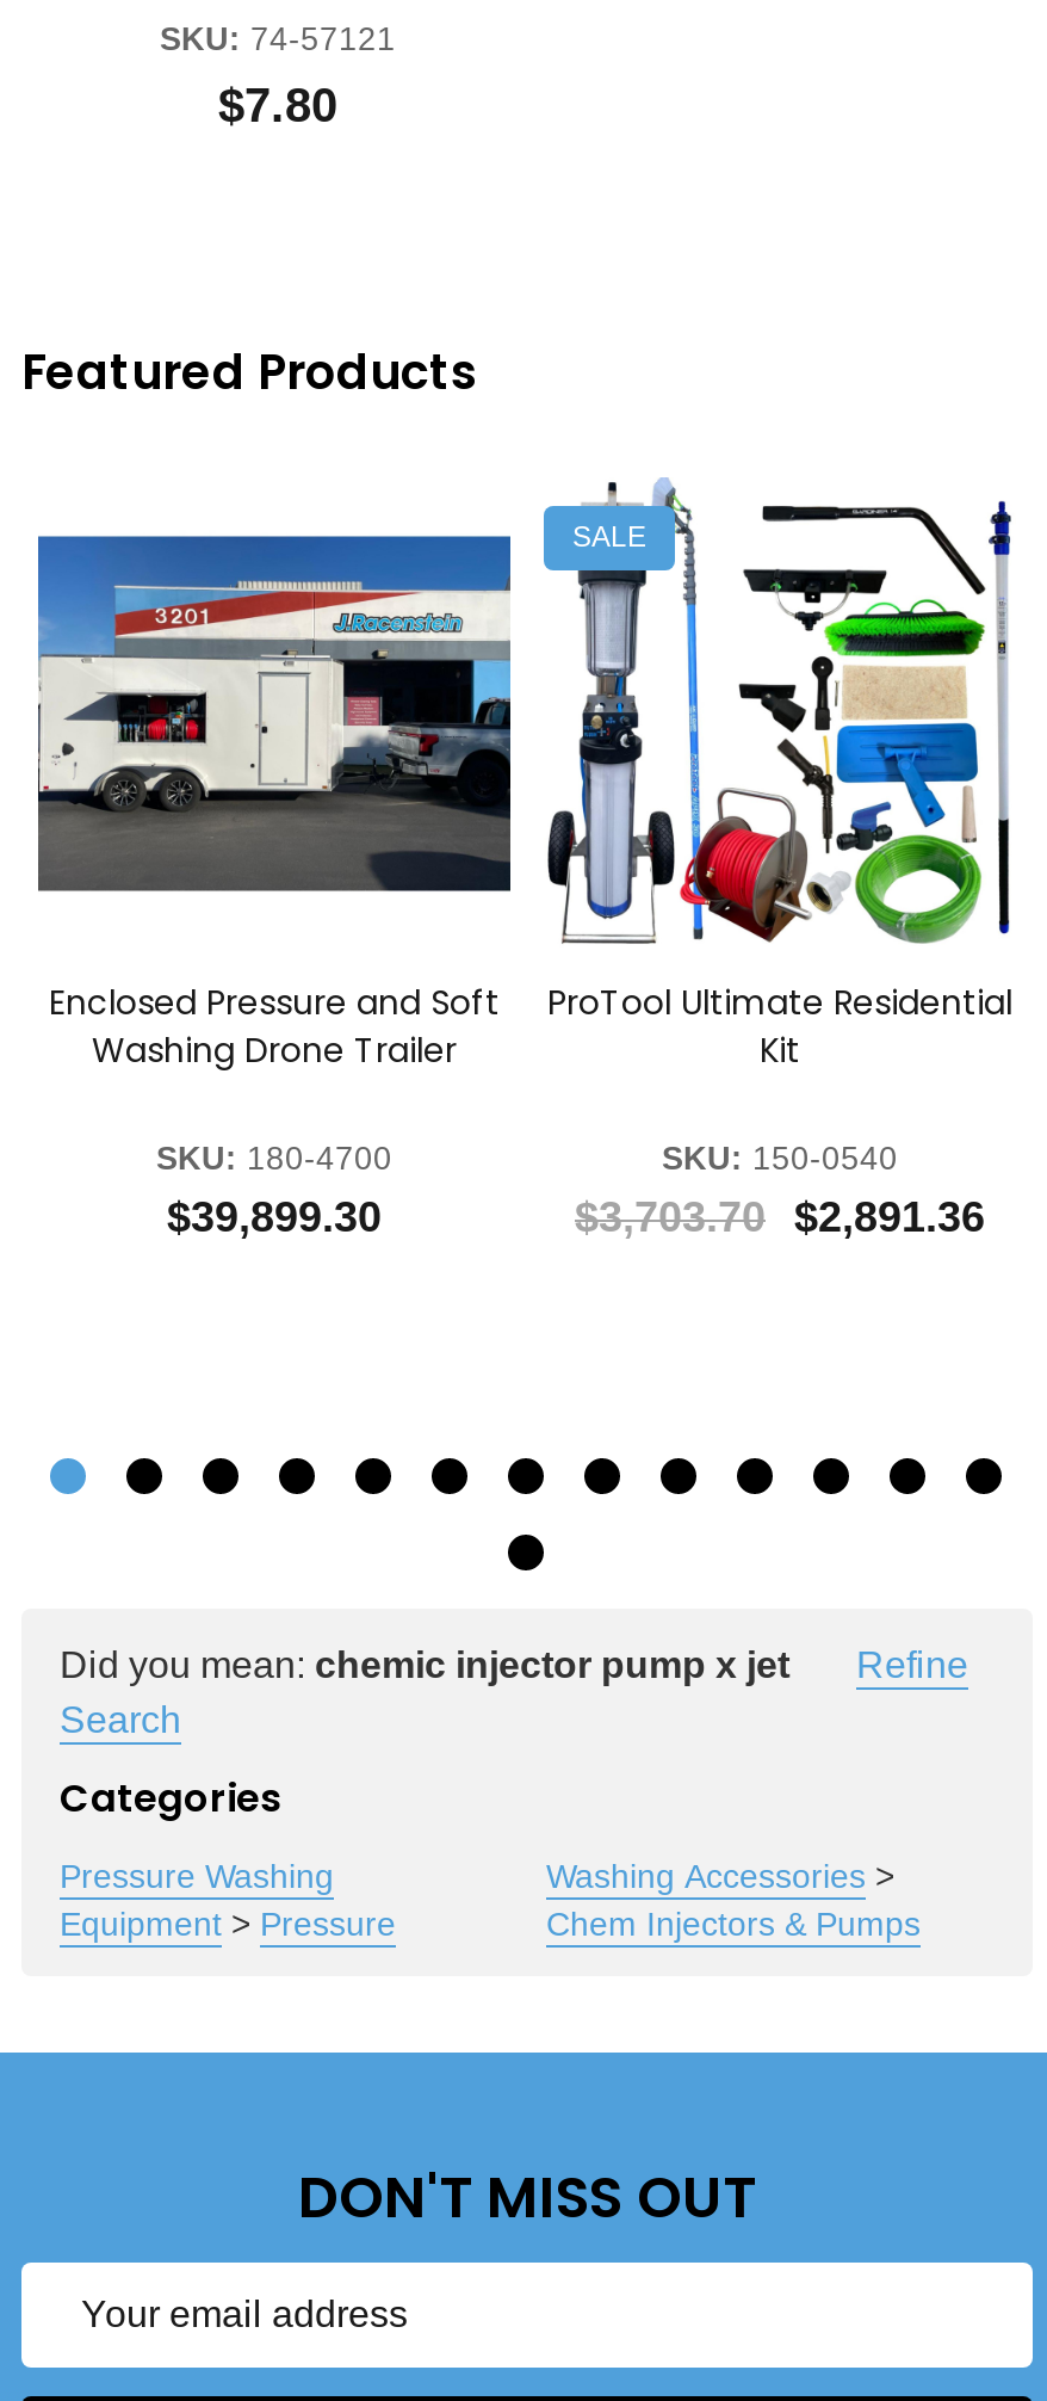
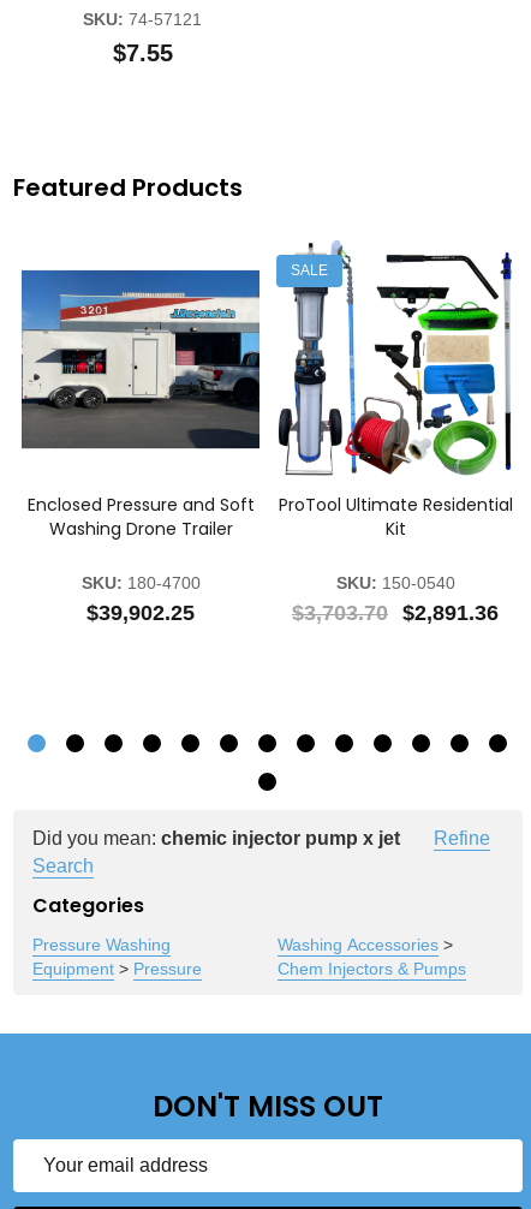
[218,79,337,131] $7.80 -> [112,40,172,66] $7.55
[167,1193,382,1241] $39,899.30 -> [86,601,195,625] $39,902.25

